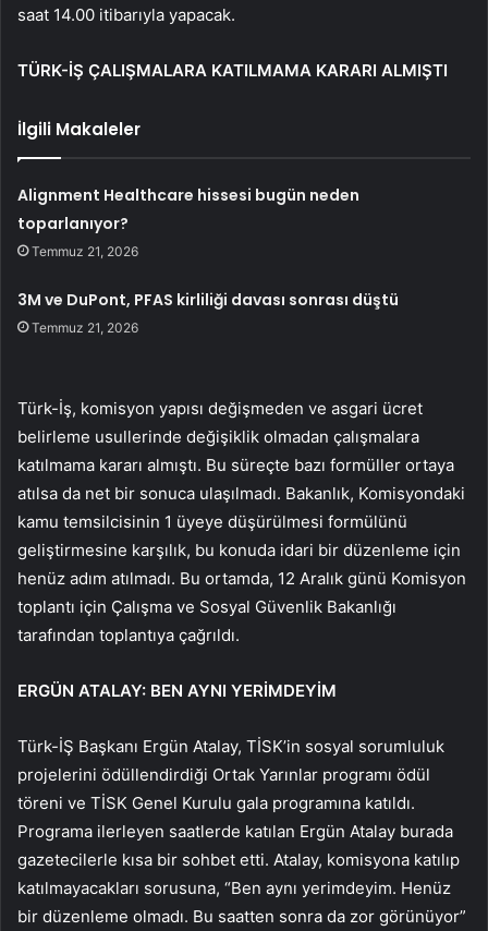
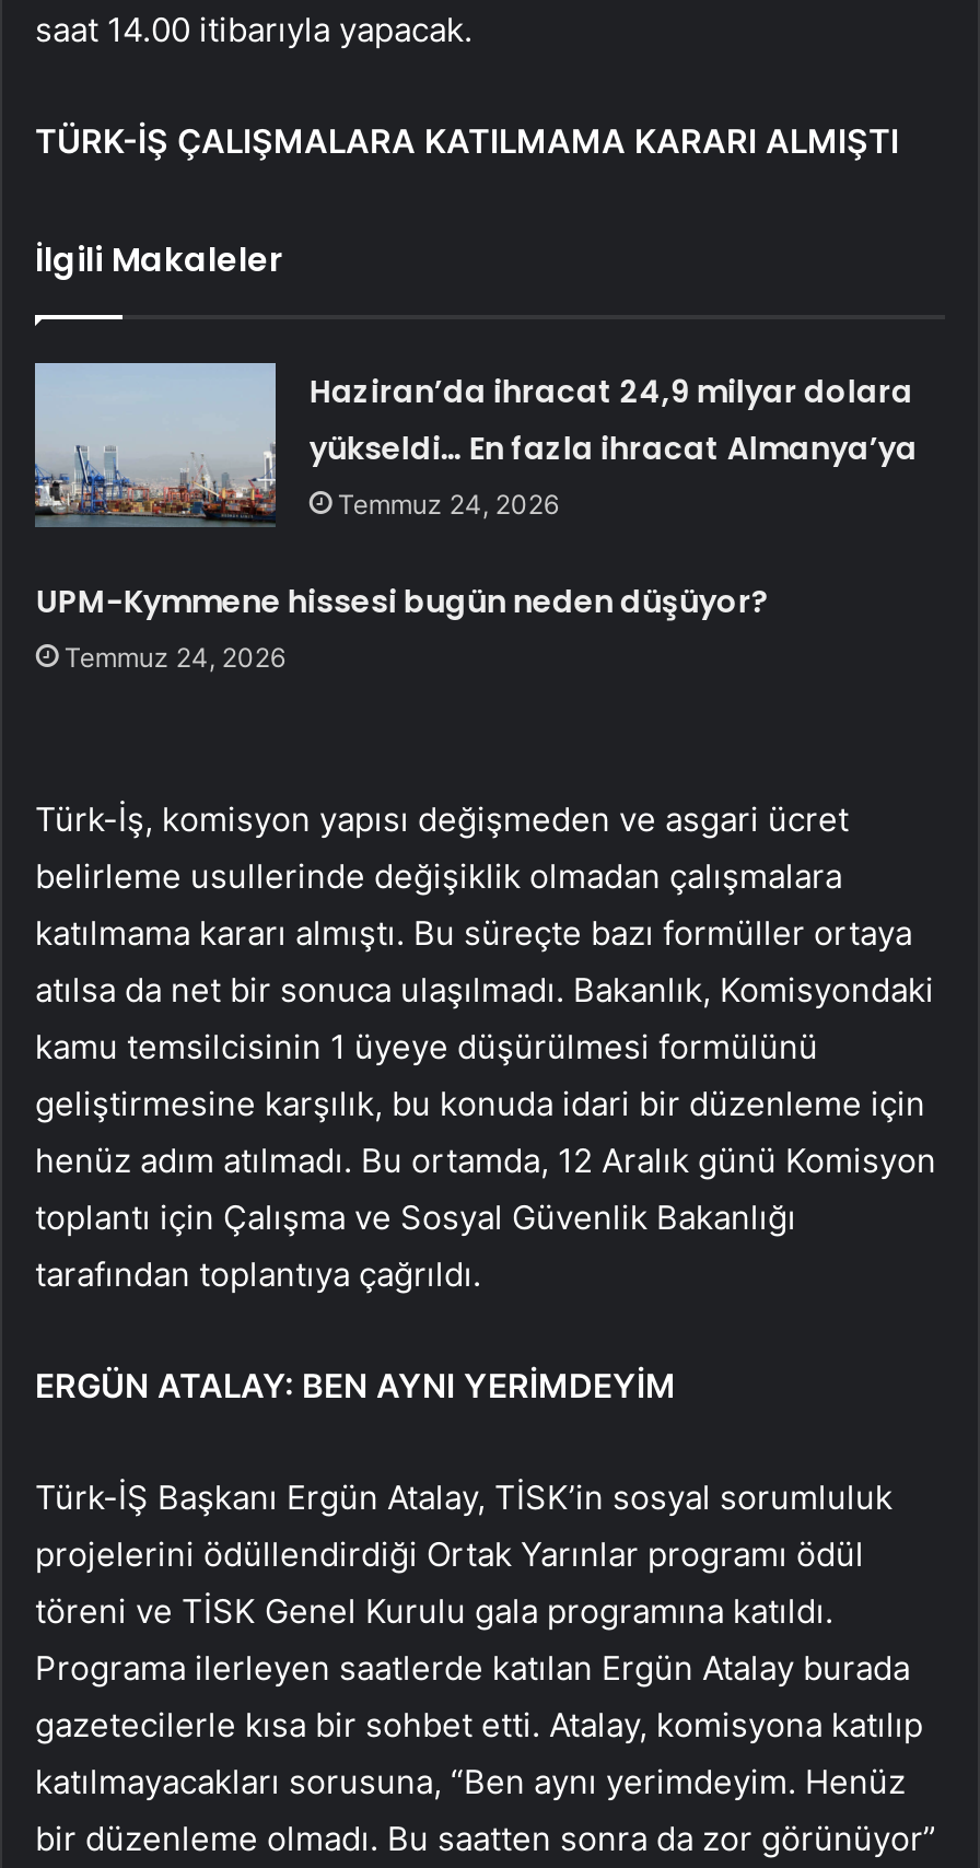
[18,184,360,260] Alignment Healthcare hissesi bugün neden | toparlanıyor? | Temmuz 21, 2026 -> [309,370,917,521] Haziran’da ihracat 24,9 milyar dolara | yükseldi… En fazla ihracat Almanya’ya | Temmuz 24, 2026
[18,289,399,336] 3M ve DuPont, PFAS kirliliği davası sonrası düştü | Temmuz 21, 2026 -> [36,580,768,674] UPM-Kymmene hissesi bugün neden düşüyor? | Temmuz 24, 2026

